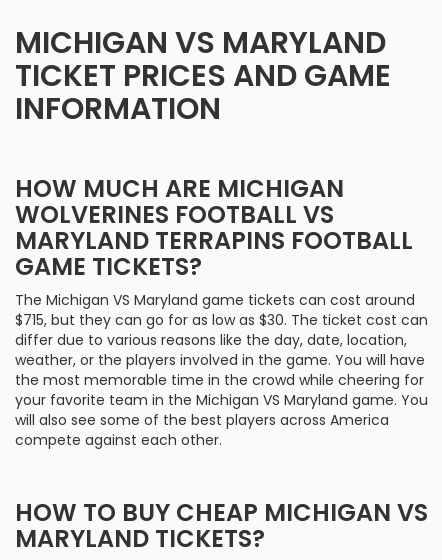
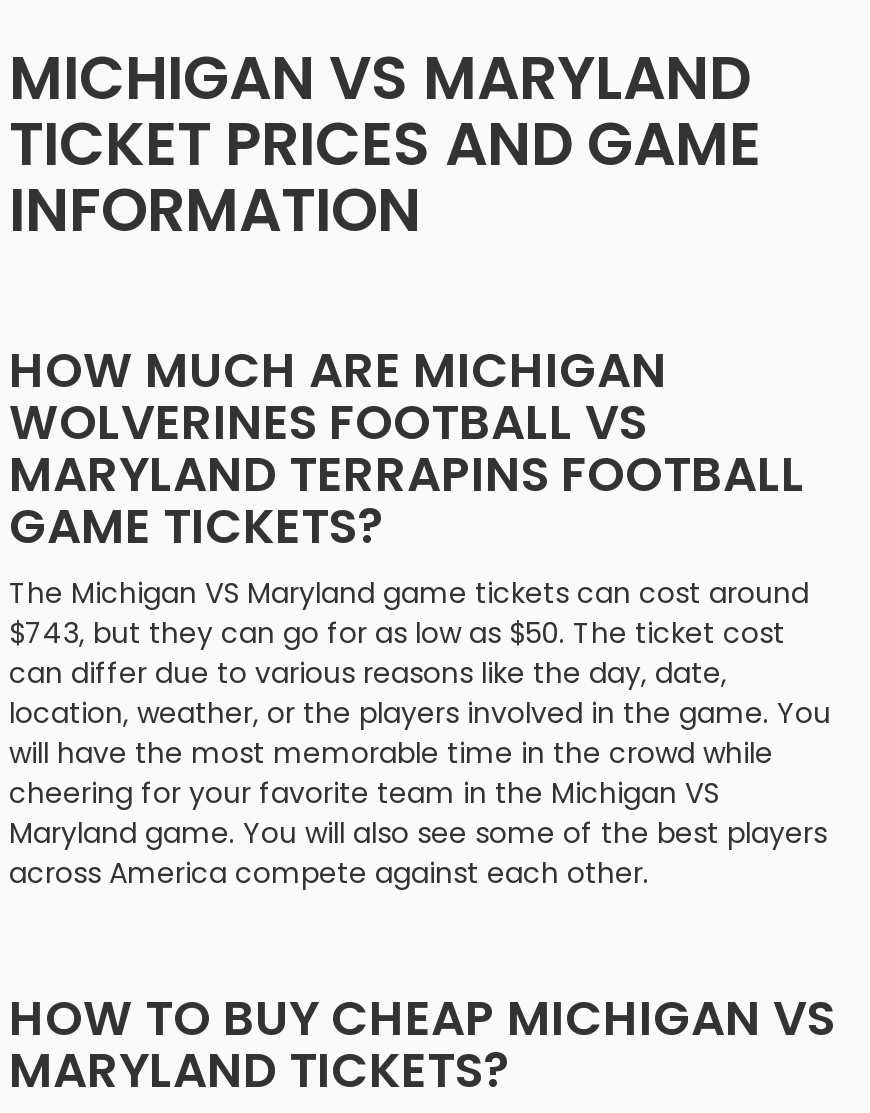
[15,310,428,450] $715, but they can go for as low as $30. The ticket cost can | differ due to various reasons like the day, date, location, | weather, or the players involved in the game. You will have | the most memorable time in the crowd while cheering for | your favorite team in the Michigan VS Maryland game. You | will also see some of the best players across America | compete against each other. -> [9,613,831,893] $743, but they can go for as low as $50. The ticket cost | can differ due to various reasons like the day, date, | location, weather, or the players involved in the game. You | will have the most memorable time in the crowd while | cheering for your favorite team in the Michigan VS | Maryland game. You will also see some of the best players | across America compete against each other.

